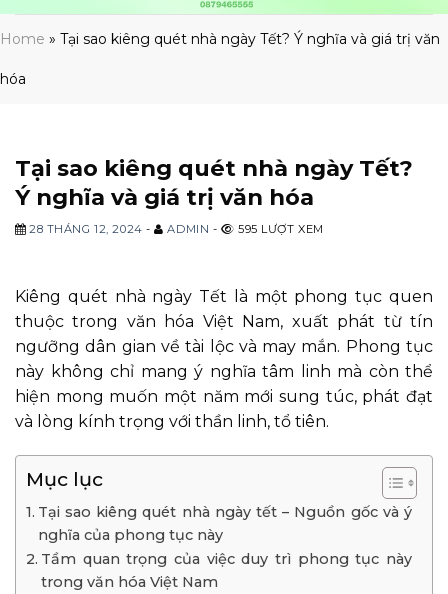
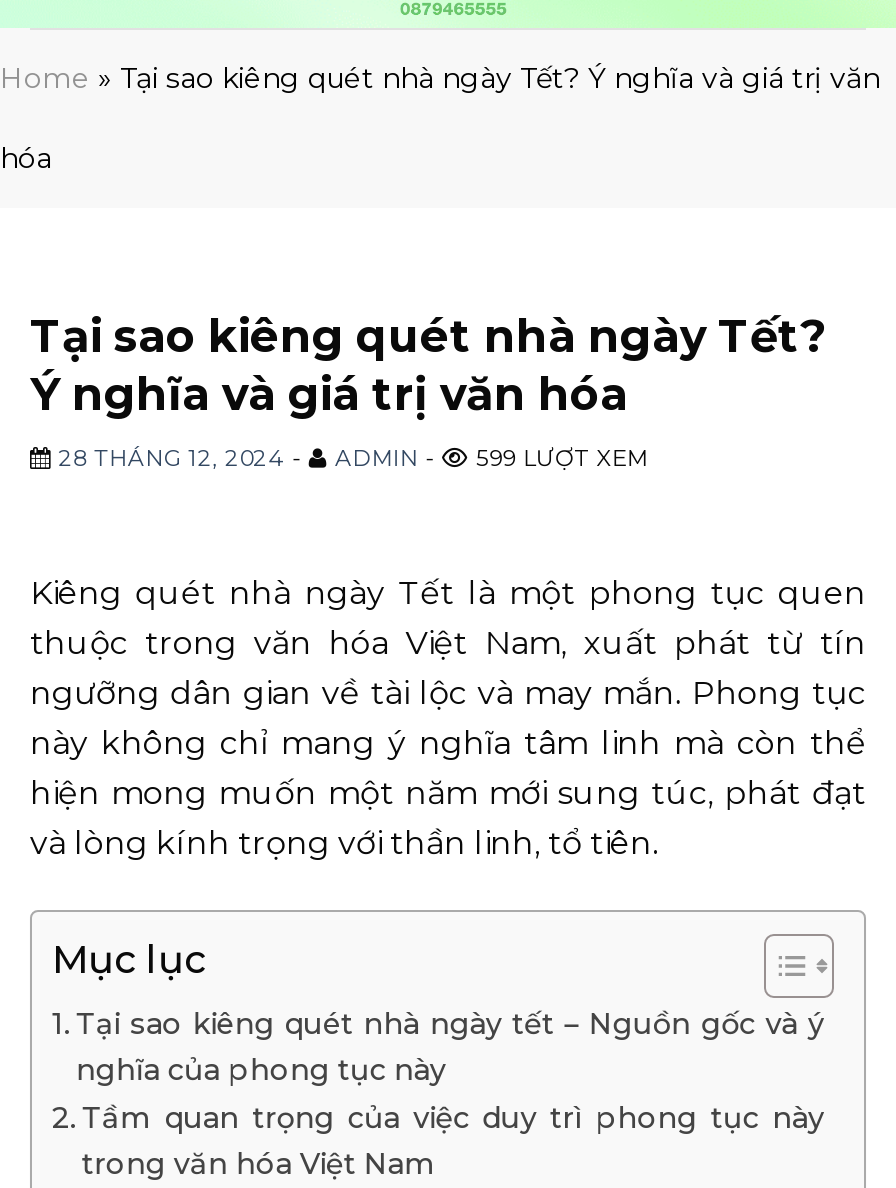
[29,222,324,236] 28 THÁNG 12, 2024 - ADMIN - 595 LƯỢT XEM -> [58,444,648,472] 28 THÁNG 12, 2024 - ADMIN - 599 LƯỢT XEM

